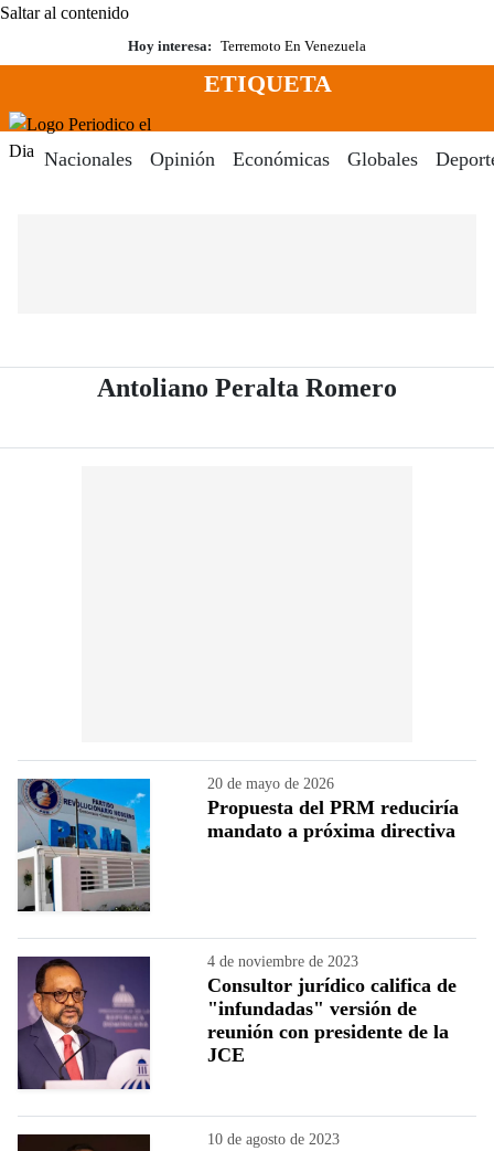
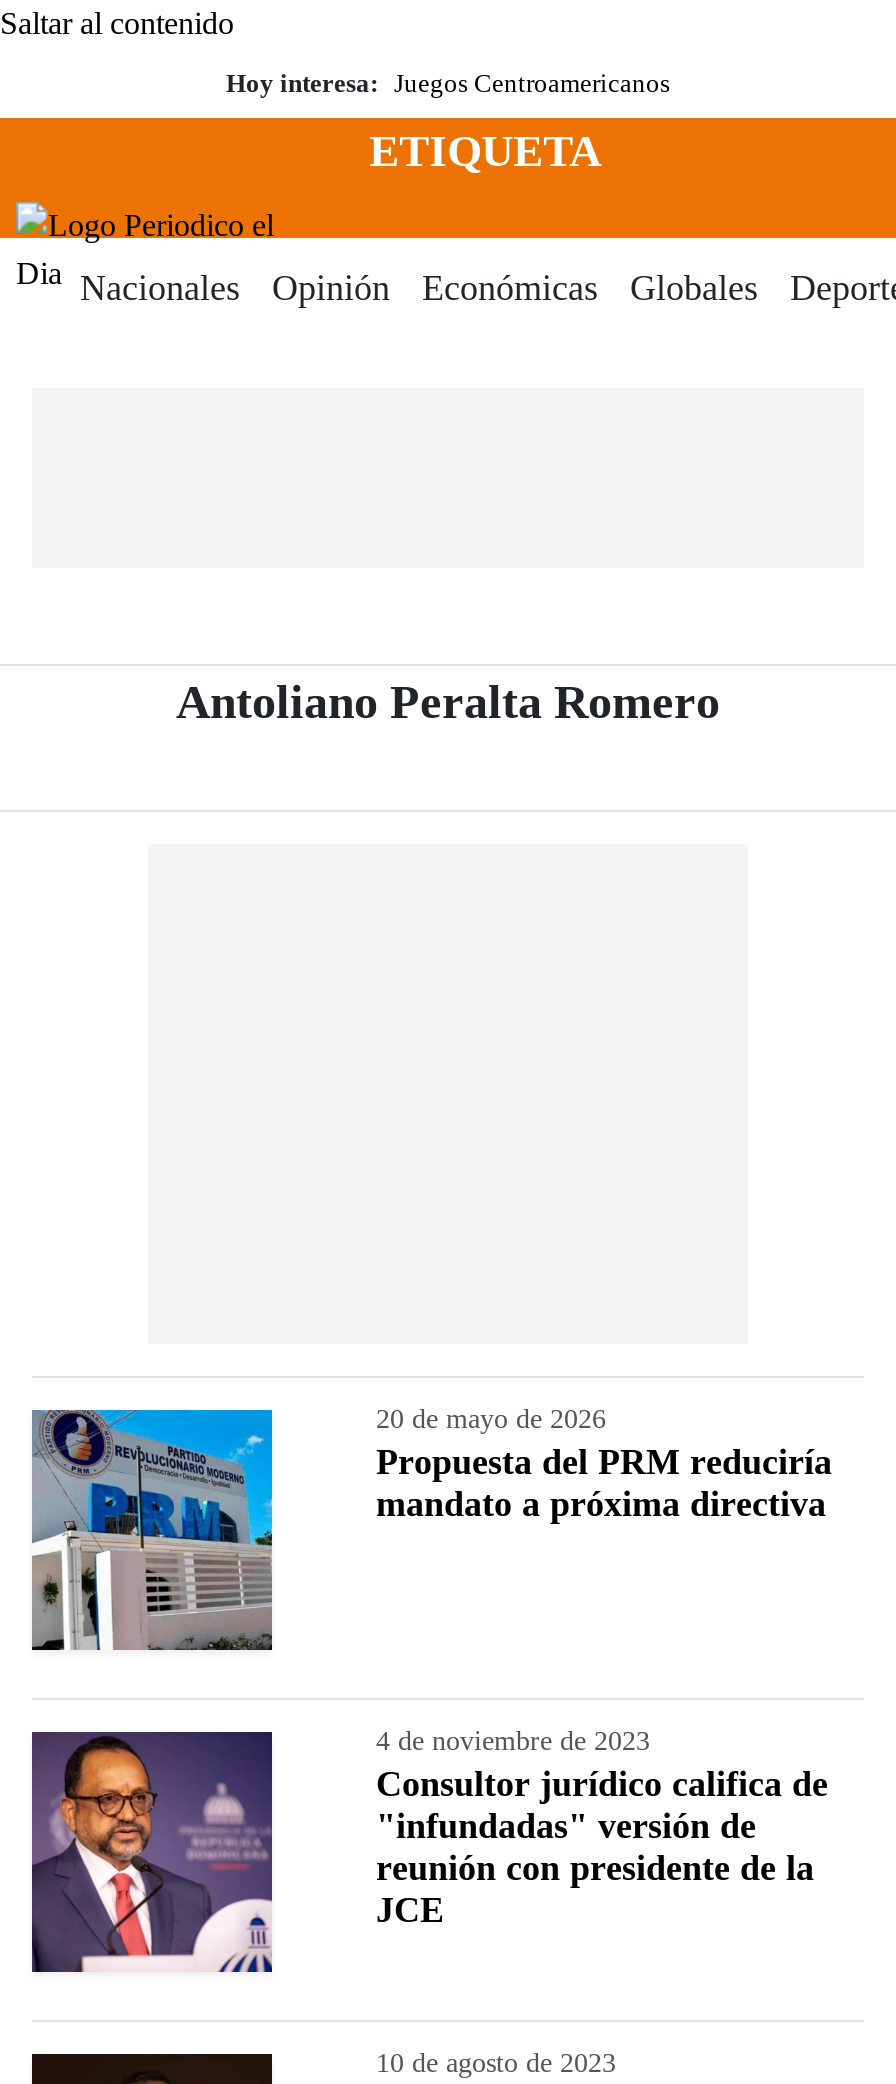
[128,38,366,54] Hoy interesa: Terremoto En Venezuela -> [226,68,670,98] Hoy interesa: Juegos Centroamericanos

